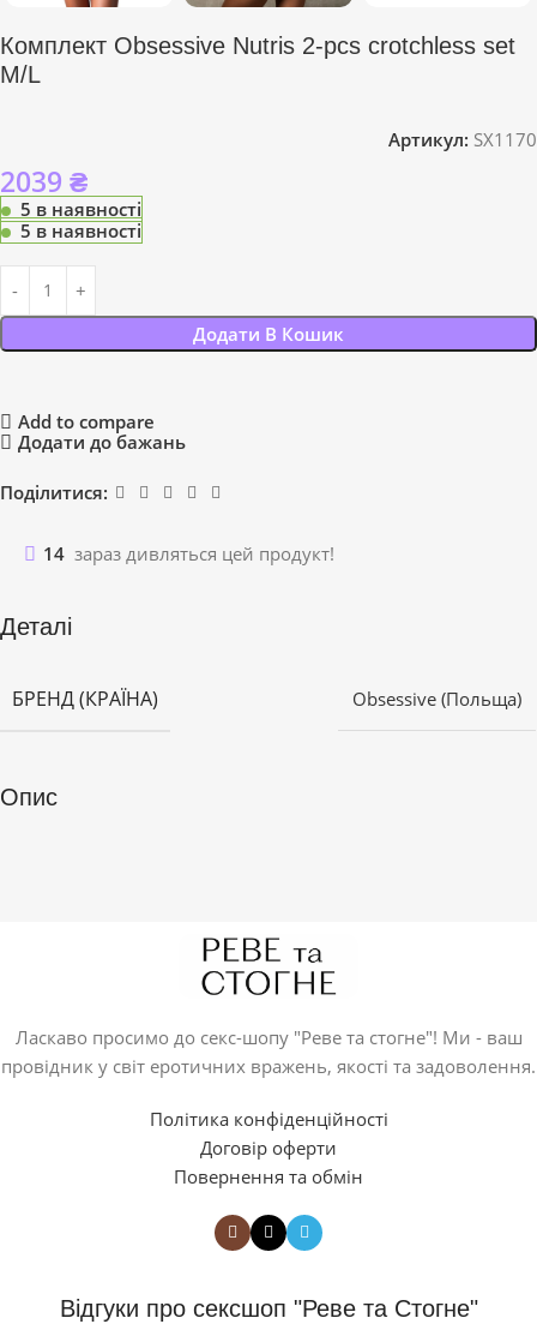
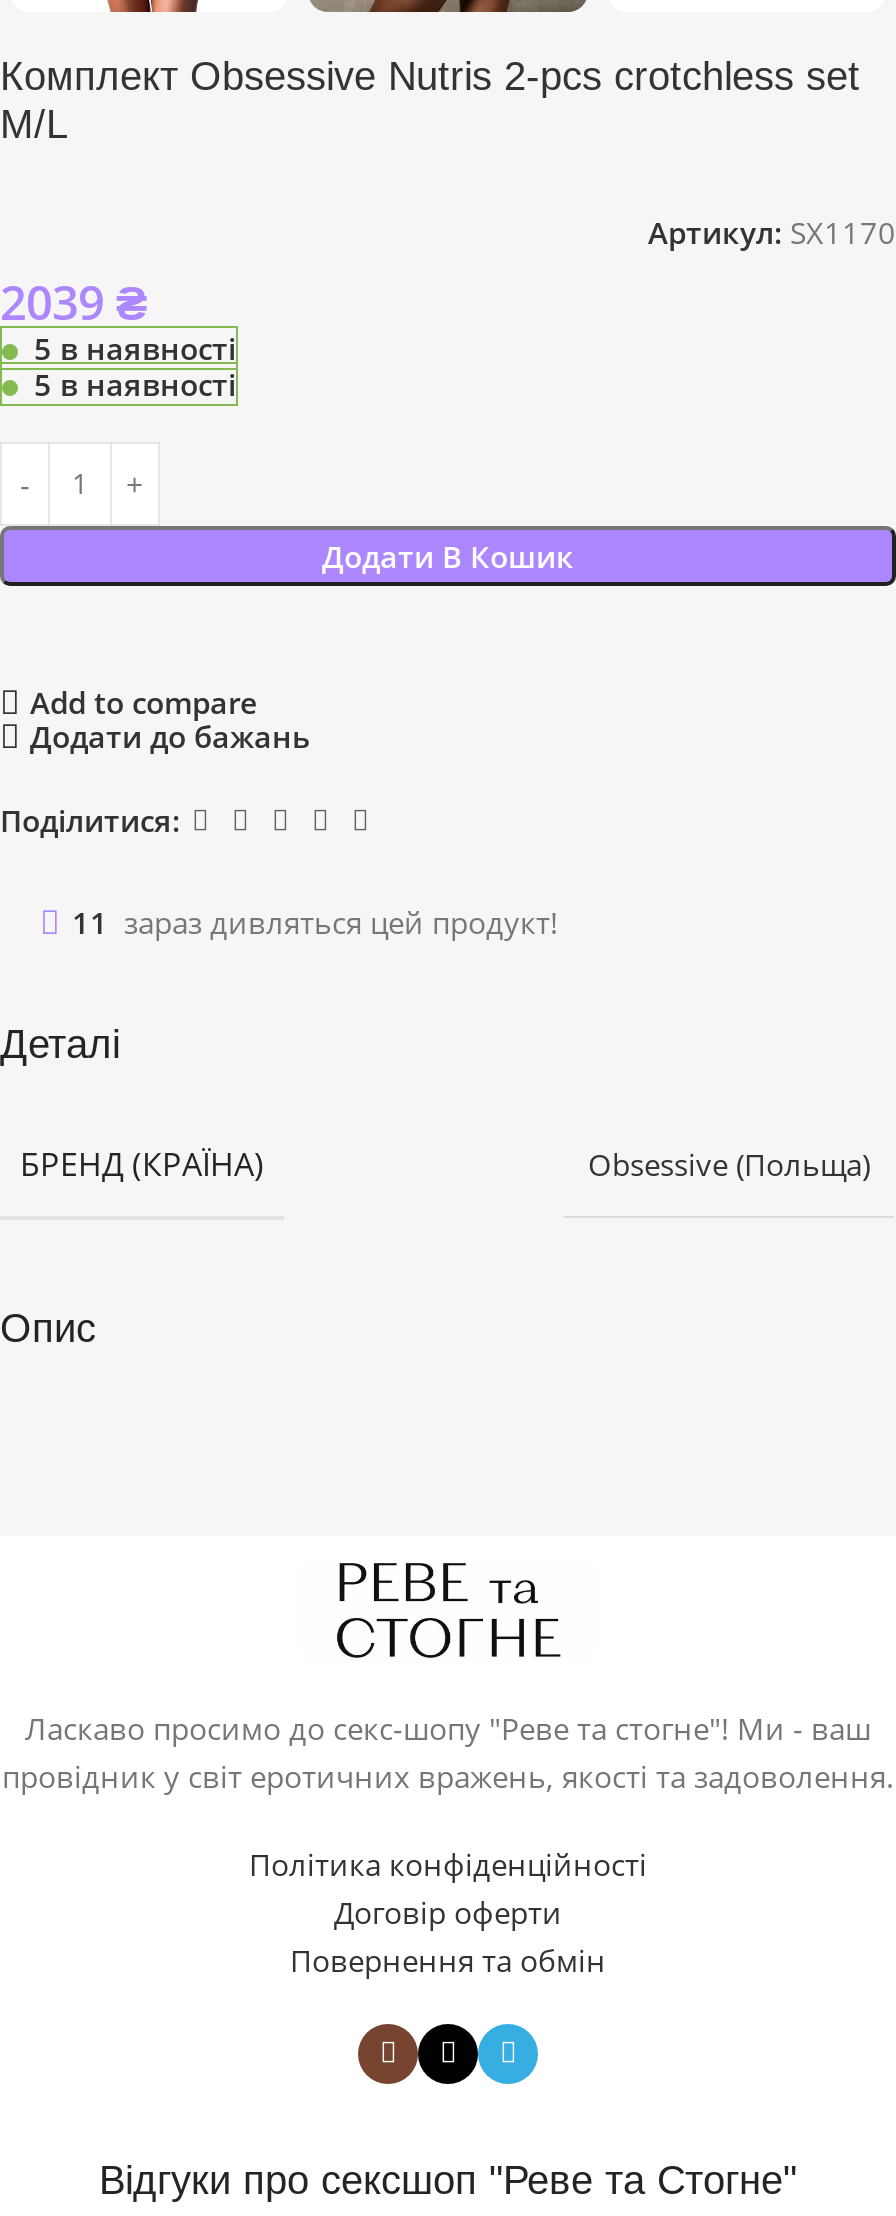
[43,541,334,565] 14 зараз дивляться цей продукт! -> [72,901,558,941] 11 зараз дивляться цей продукт!

